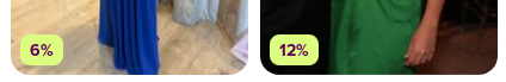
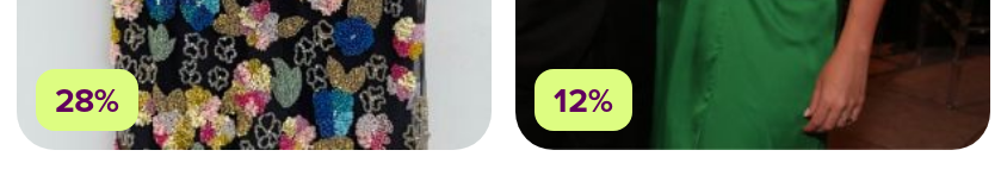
[30,38,54,62] 6% -> [55,76,121,124] 28%

